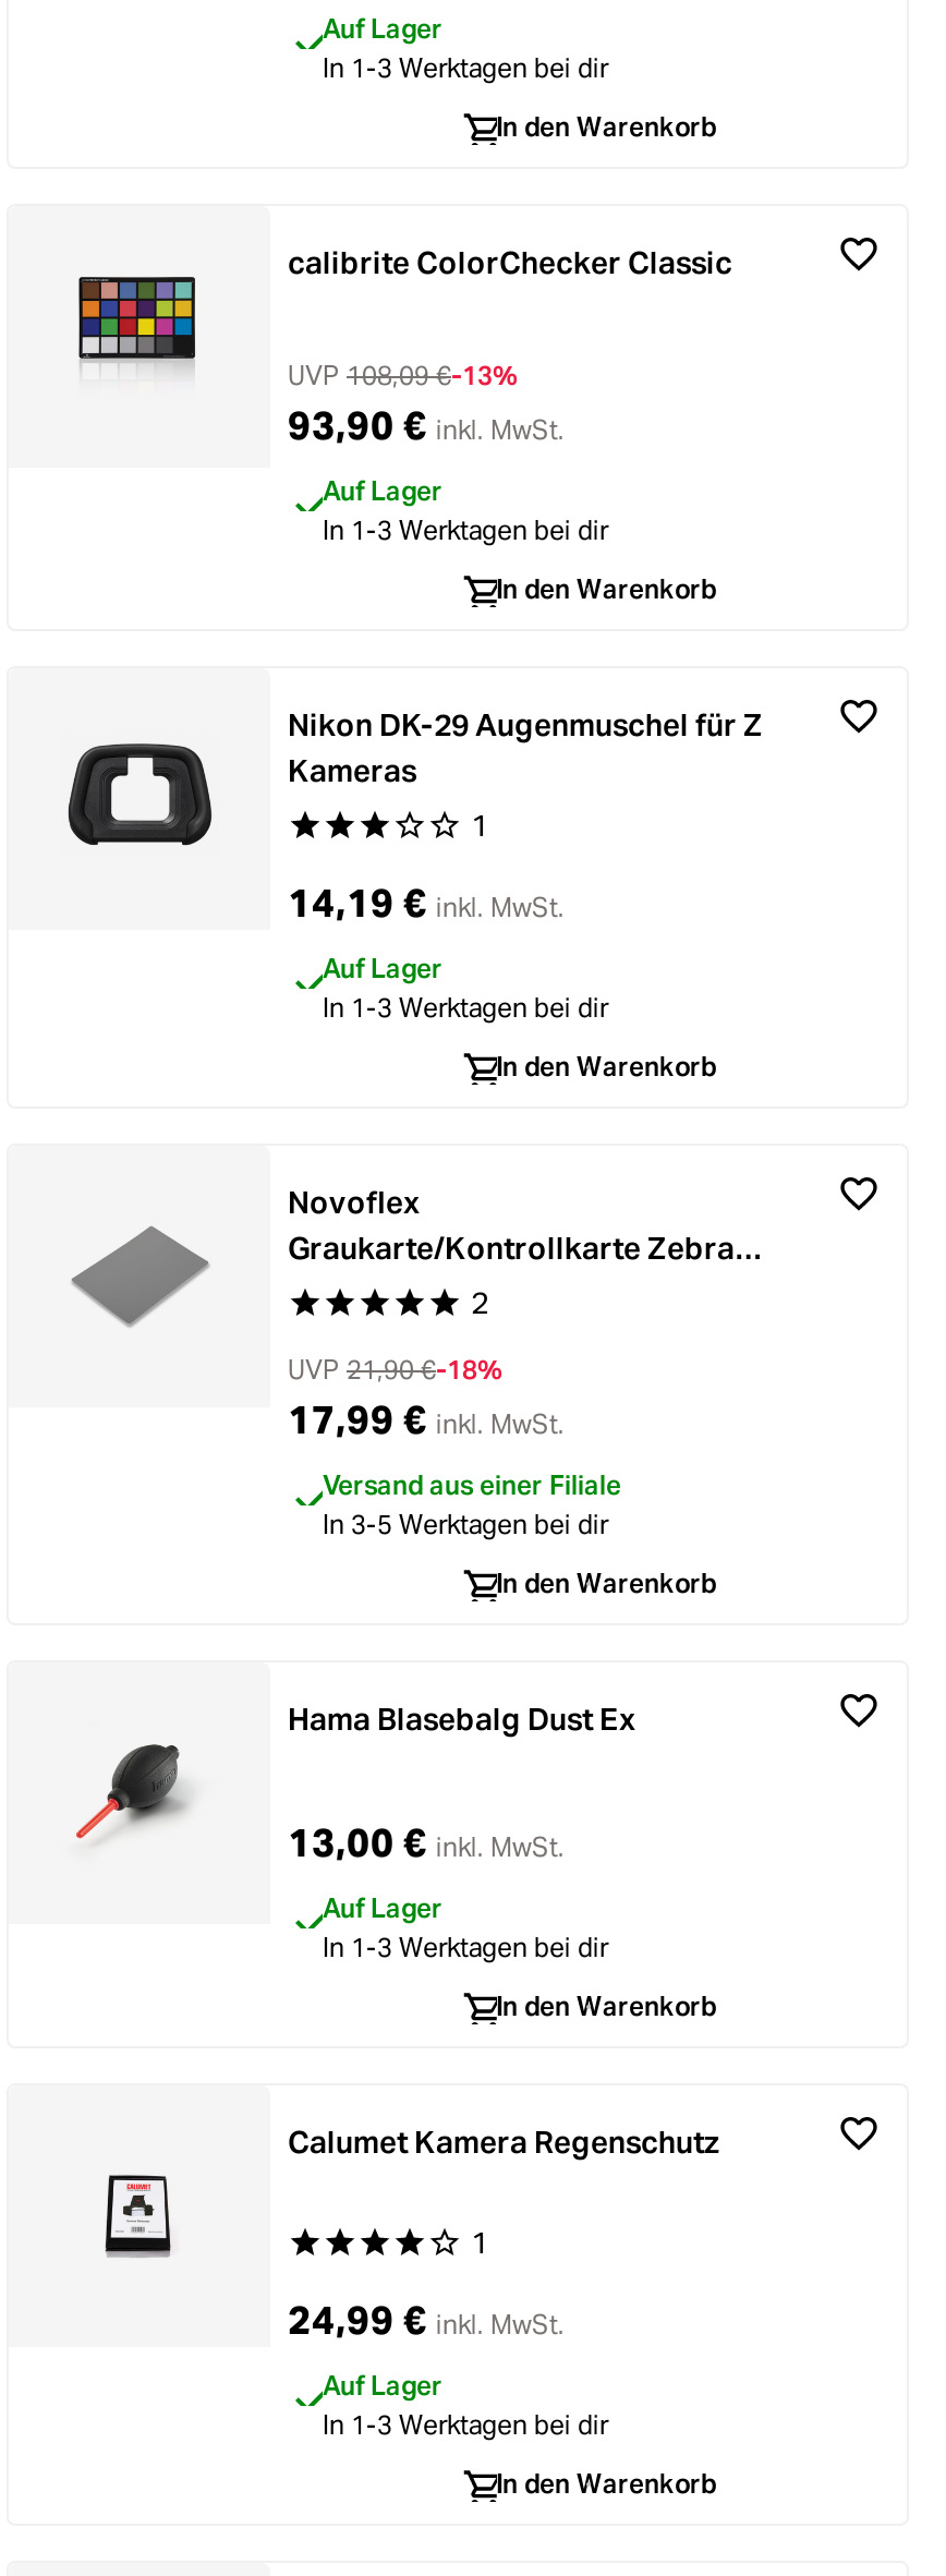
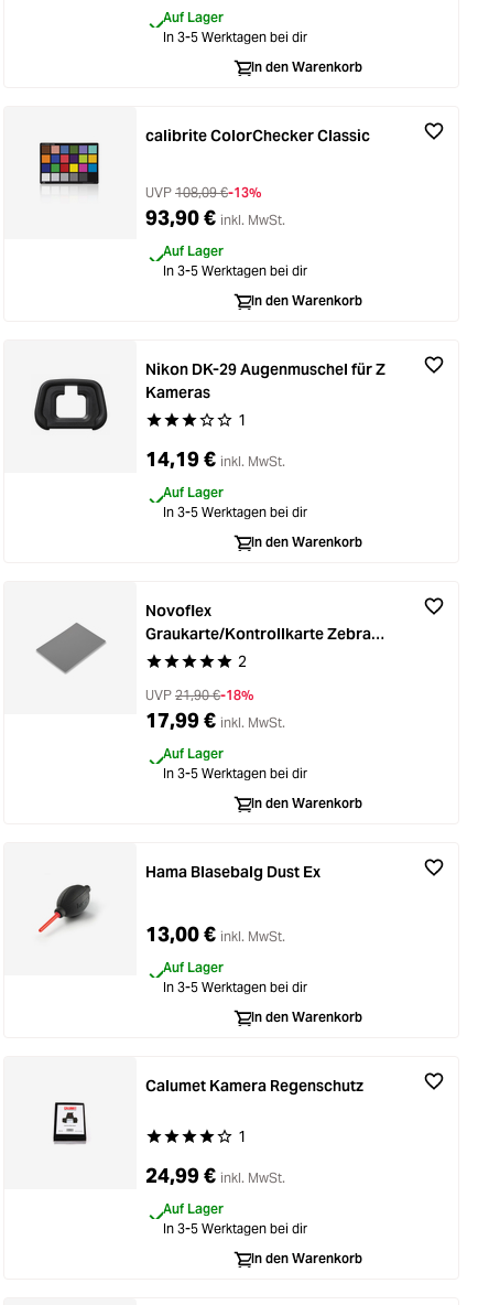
[323,51,608,84] In 1-3 Werktagen bei dir -> [163,29,307,45] In 3-5 Werktagen bei dir
[323,513,608,546] In 1-3 Werktagen bei dir -> [163,262,307,279] In 3-5 Werktagen bei dir
[323,991,608,1024] In 1-3 Werktagen bei dir -> [163,504,307,520] In 3-5 Werktagen bei dir
[323,1468,621,1501] Versand aus einer Filiale -> [163,745,224,762] Auf Lager
[323,1931,608,1963] In 1-3 Werktagen bei dir -> [163,979,307,995] In 3-5 Werktagen bei dir
[323,2408,608,2441] In 1-3 Werktagen bei dir -> [163,1220,307,1237] In 3-5 Werktagen bei dir

